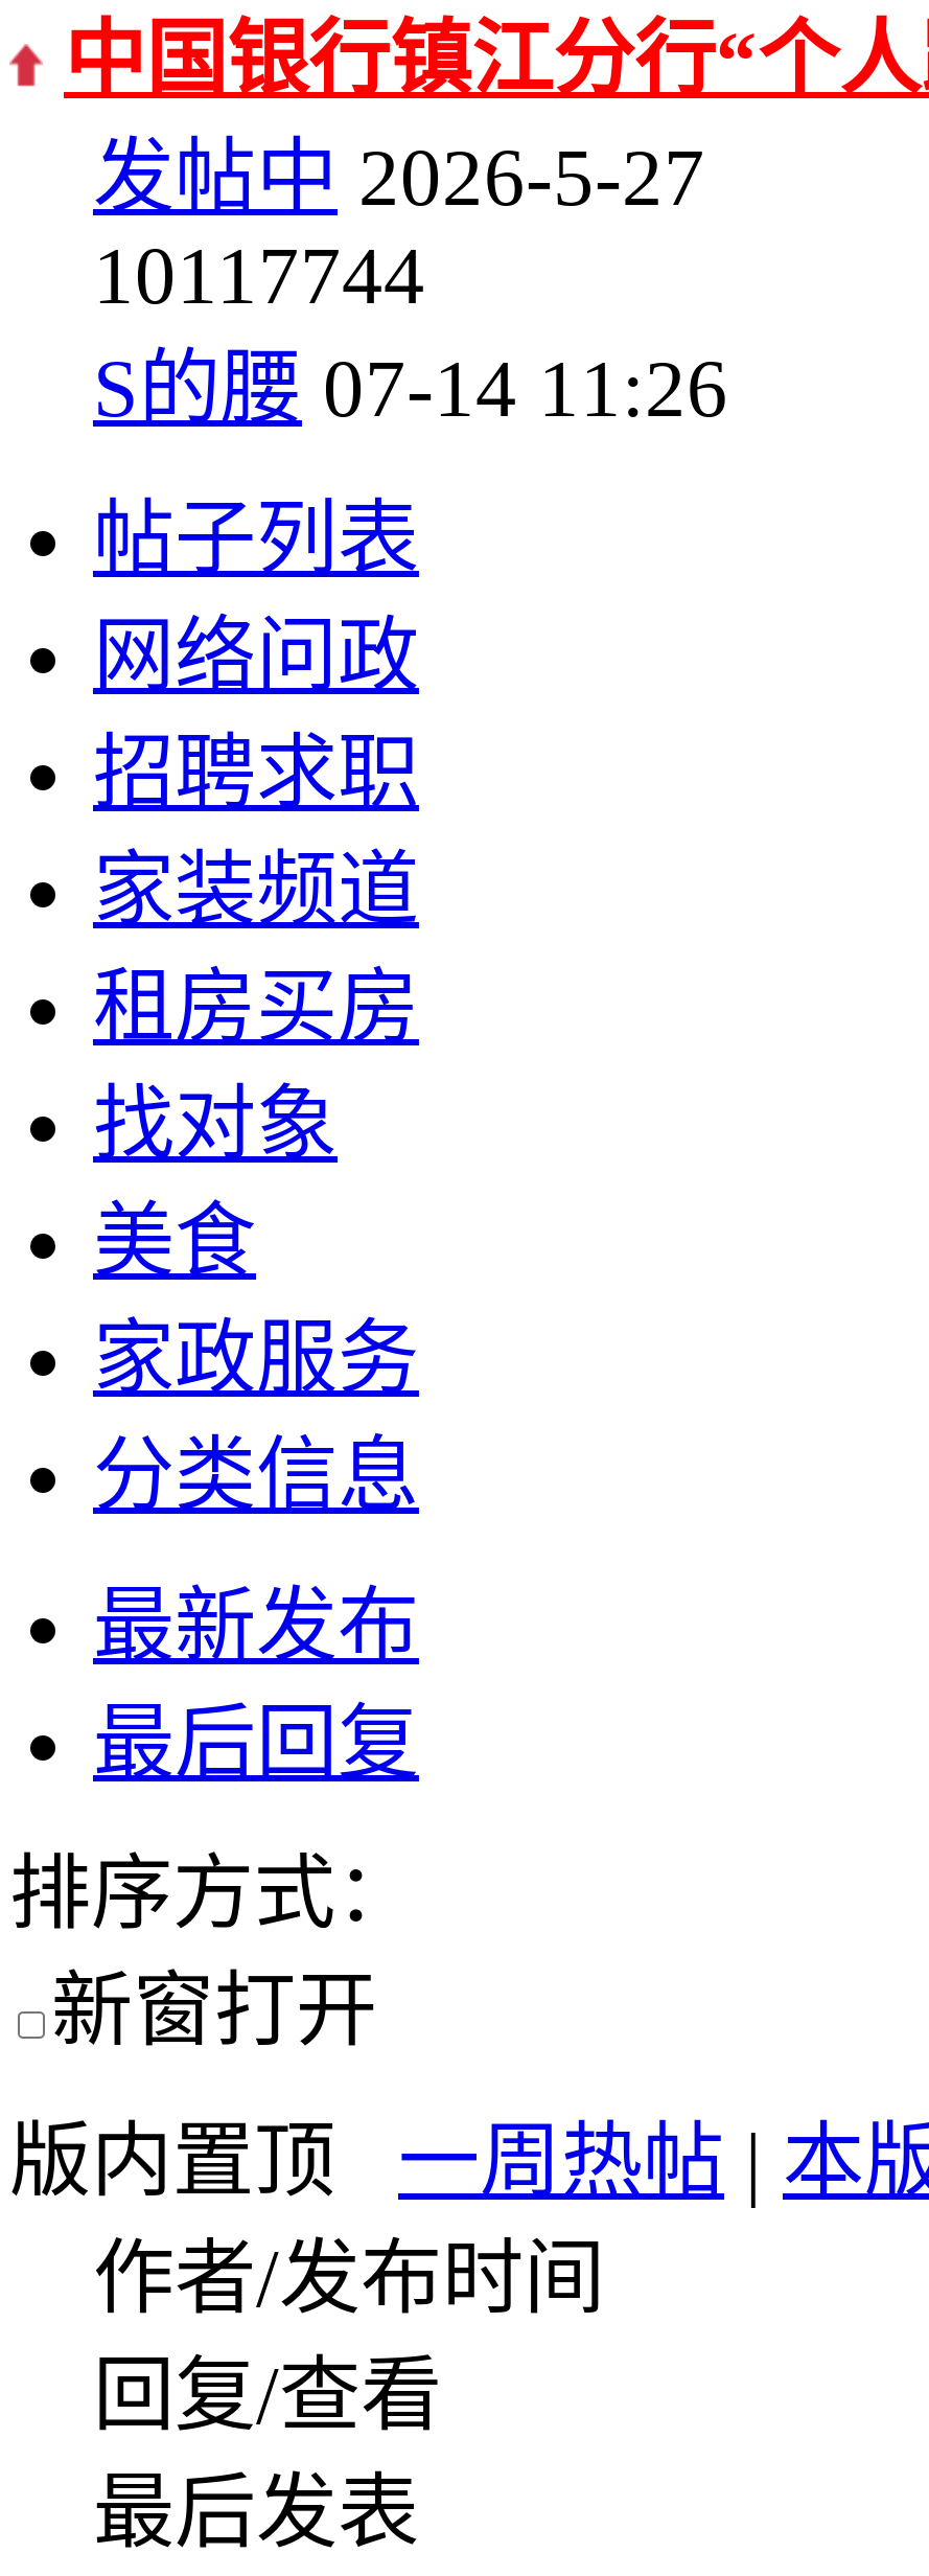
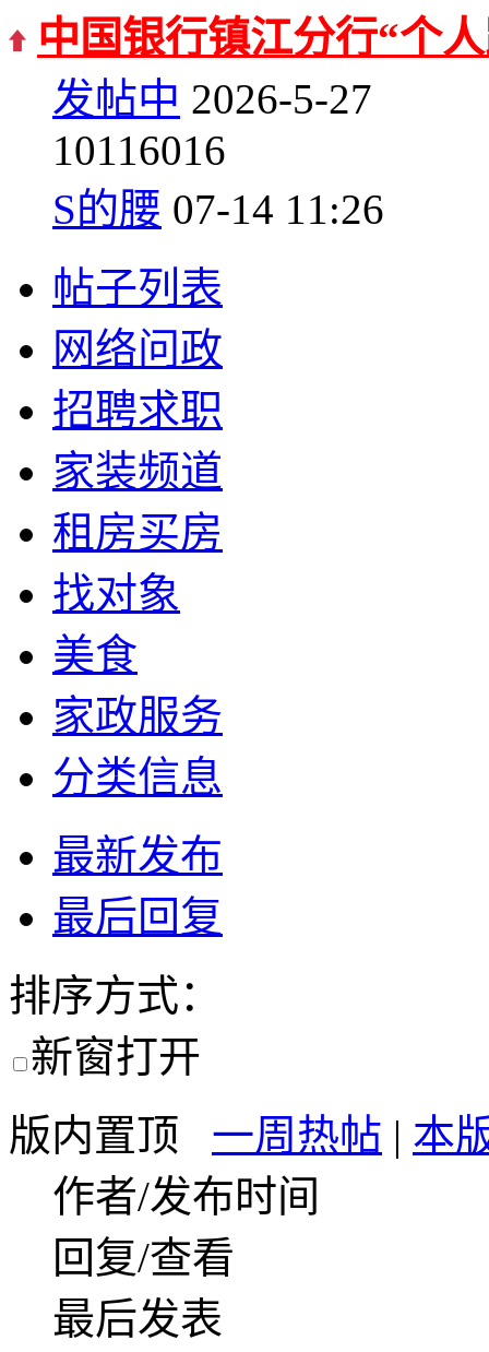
[93,230,425,320] 10117744 -> [52,127,226,174] 10116016

